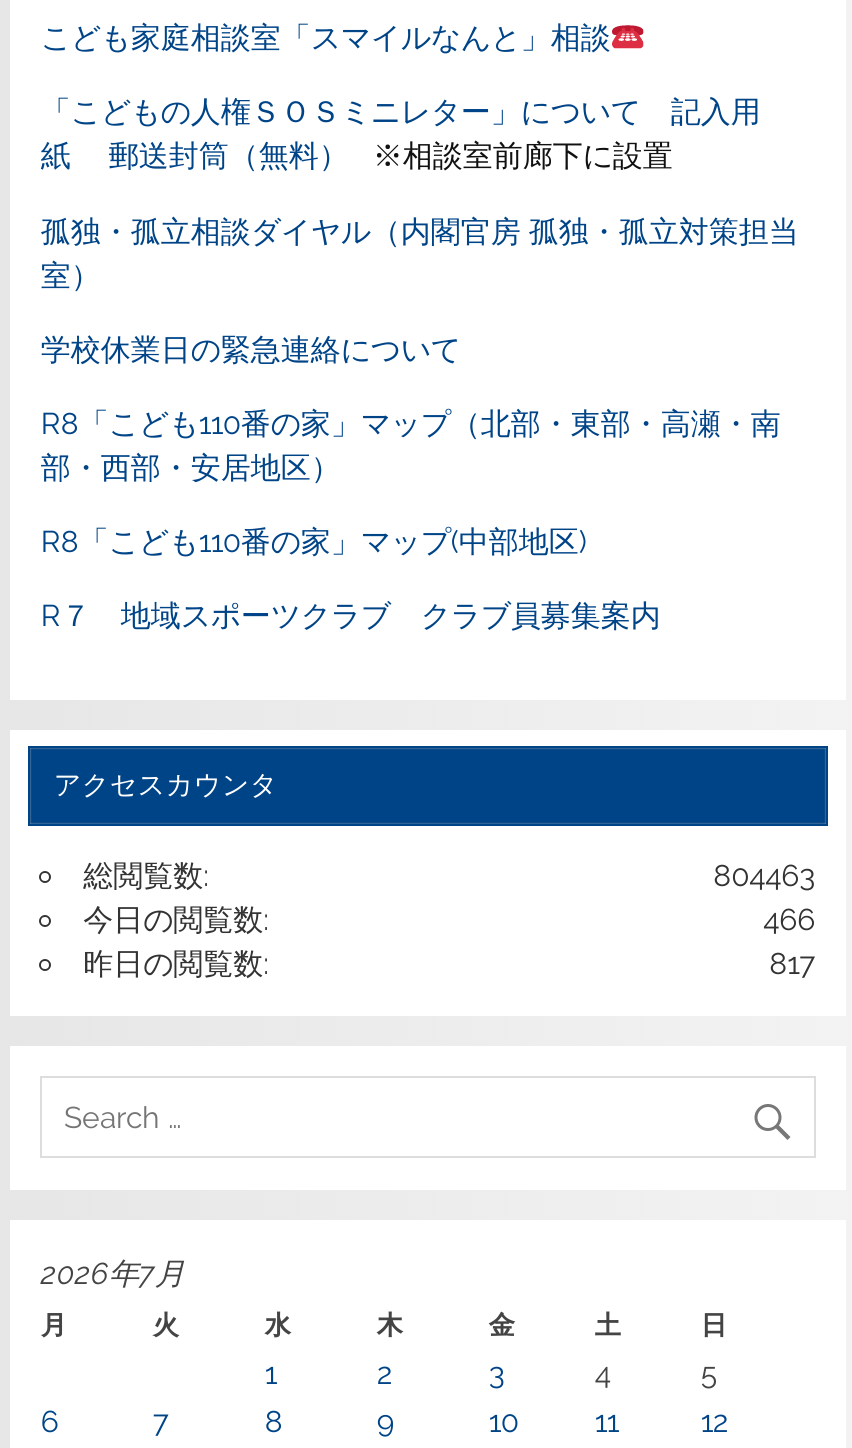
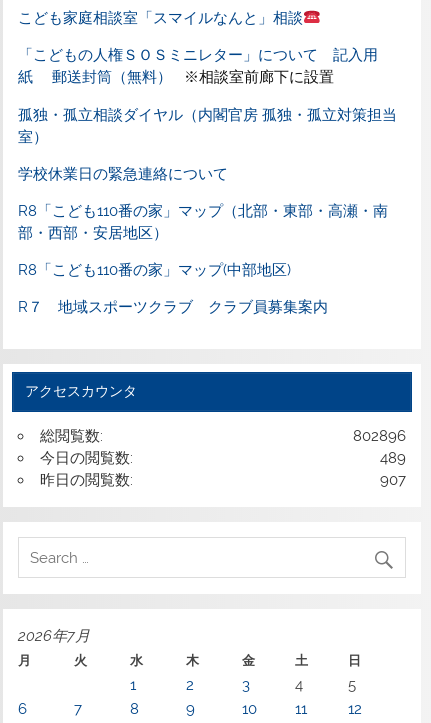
[713,857,815,893] 804463 -> [353,427,406,445] 802896
[763,901,815,937] 466 -> [380,449,406,467] 489
[769,945,815,981] 817 -> [380,471,406,489] 907

